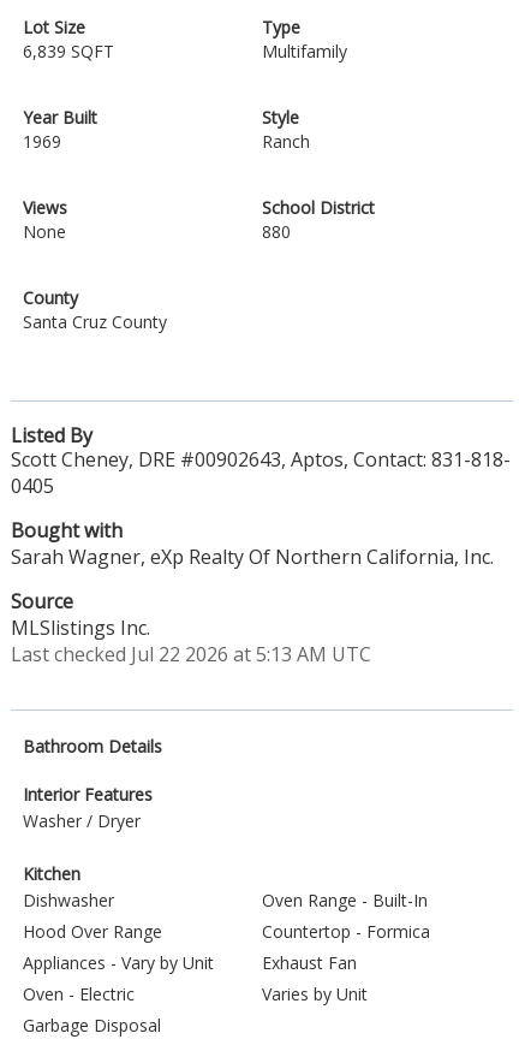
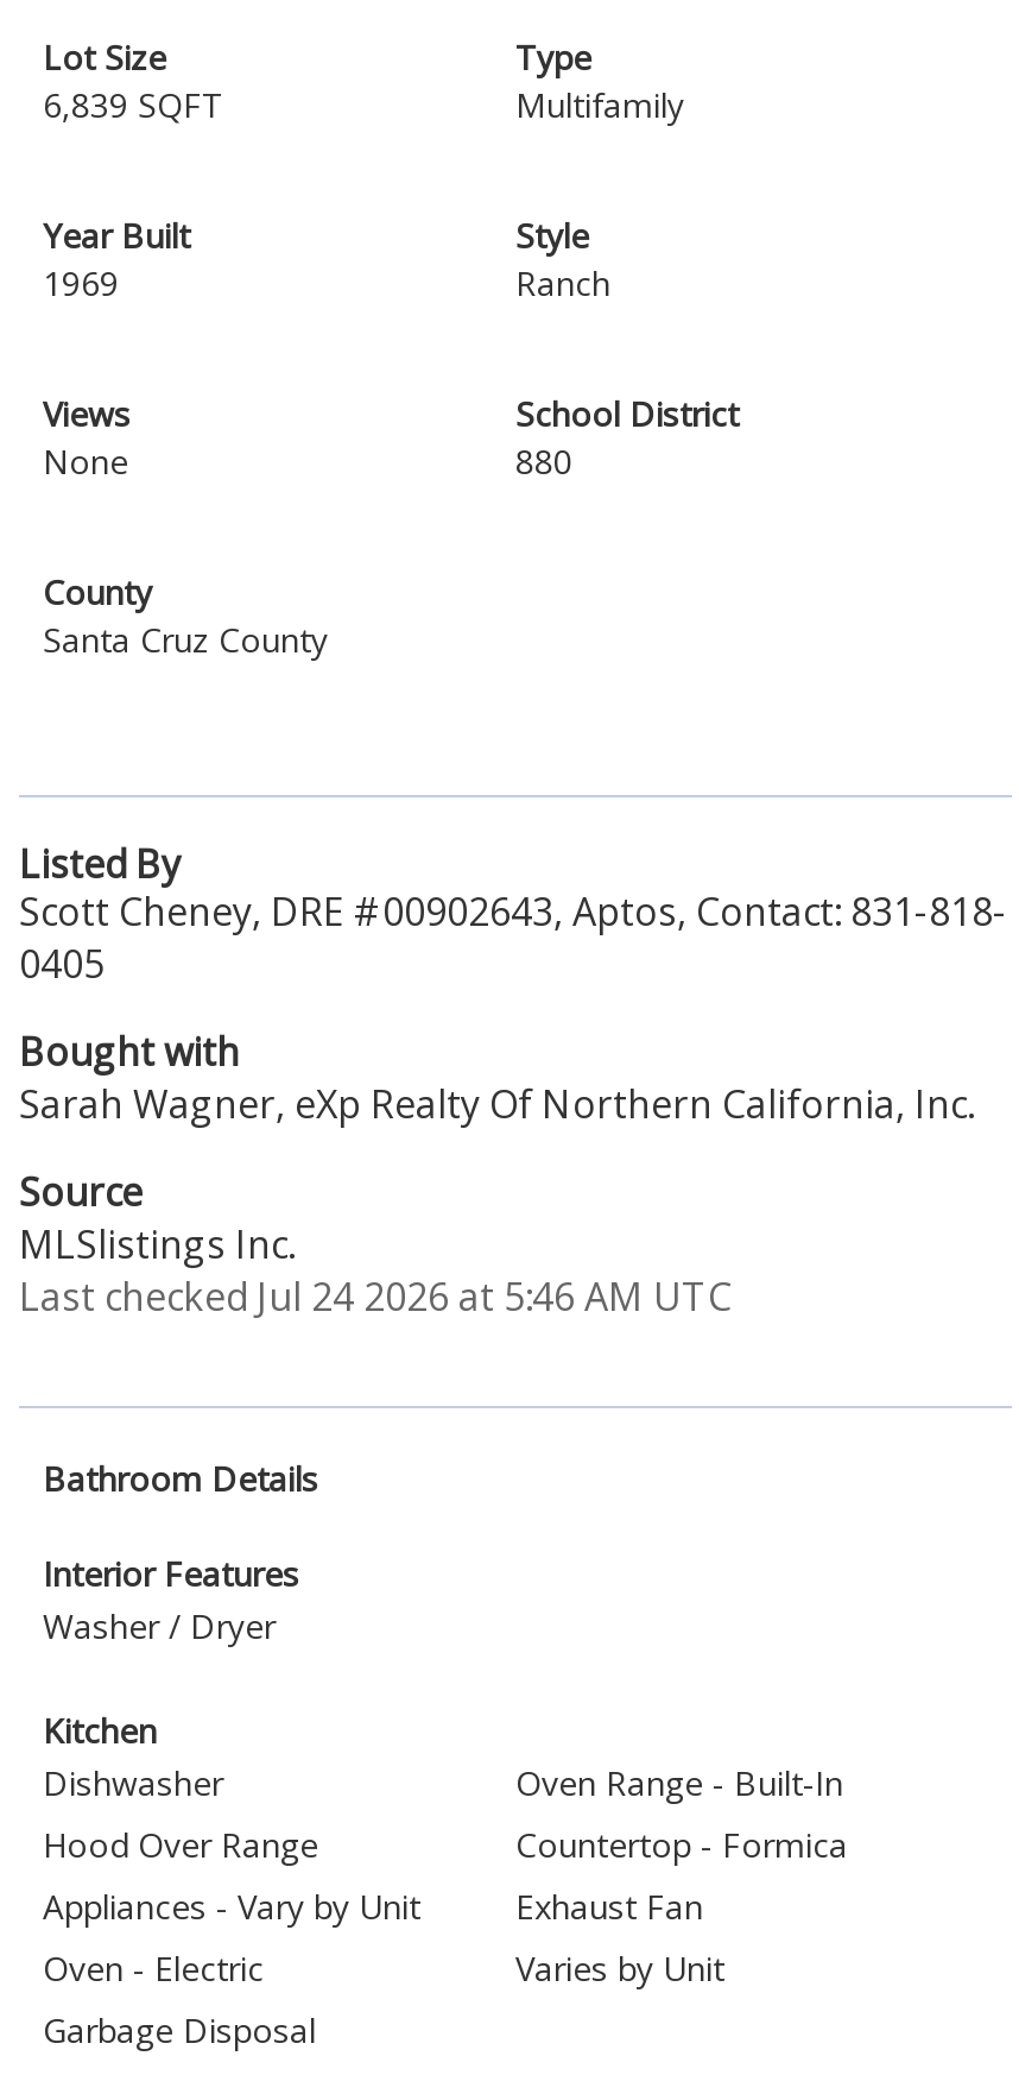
[11,641,371,667] Last checked Jul 22 2026 at 5:13 AM UTC -> [19,1270,732,1323] Last checked Jul 24 2026 at 5:46 AM UTC

